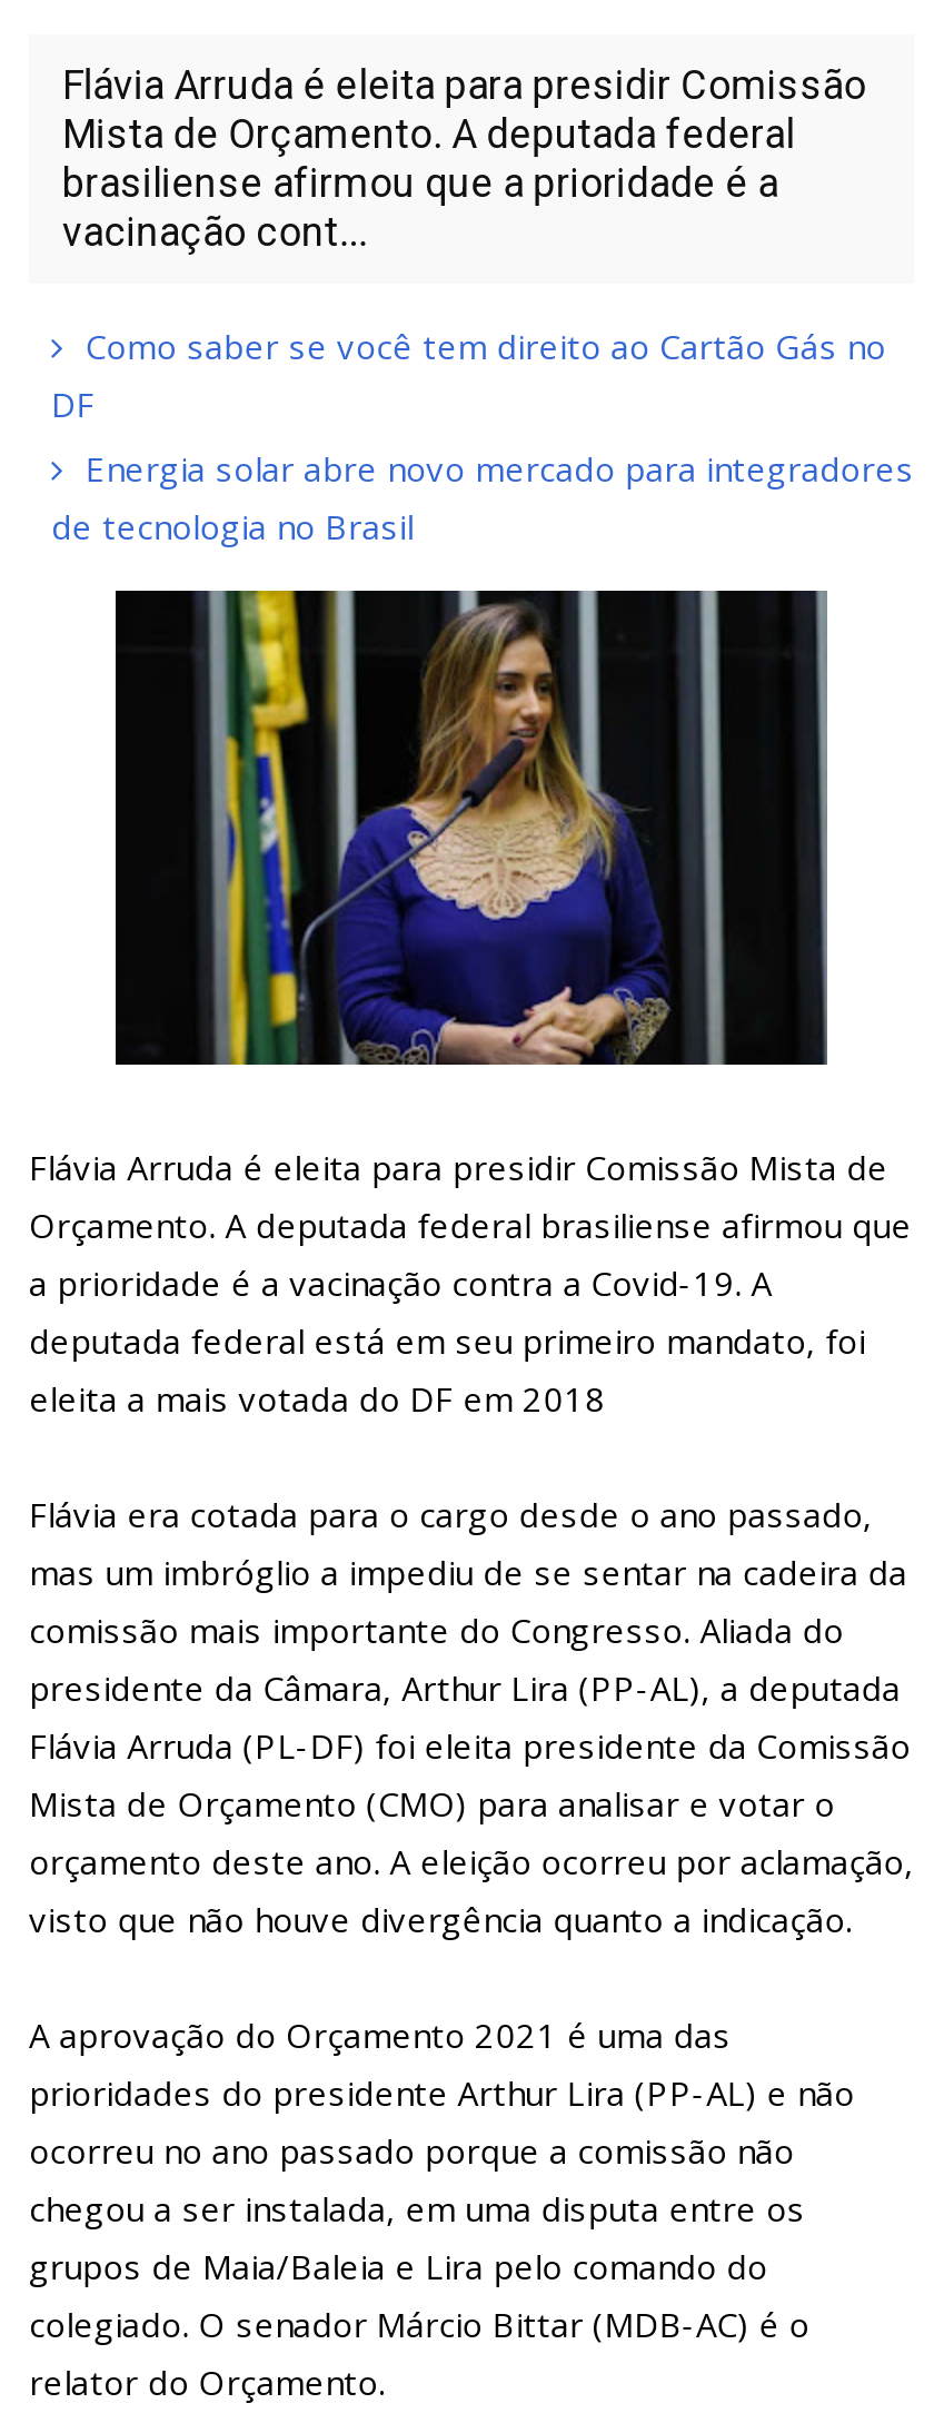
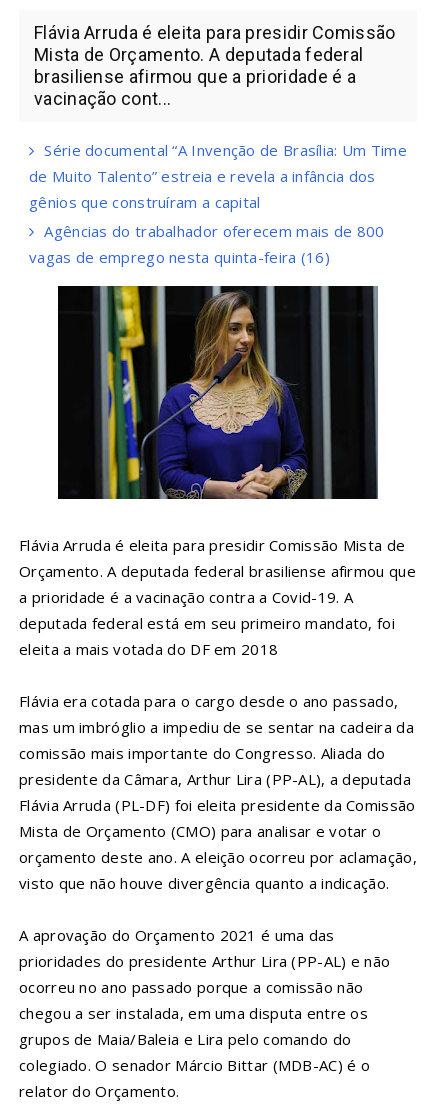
[51,324,914,548] Como saber se você tem direito ao Cartão Gás no | DF | Energia solar abre novo mercado para integradores | de tecnologia no Brasil -> [29,140,407,267] Série documental “A Invenção de Brasília: Um Time | de Muito Talento” estreia e revela a infância dos | gênios que construíram a capital | Agências do trabalhador oferecem mais de 800 | vagas de emprego nesta quinta-feira (16)

